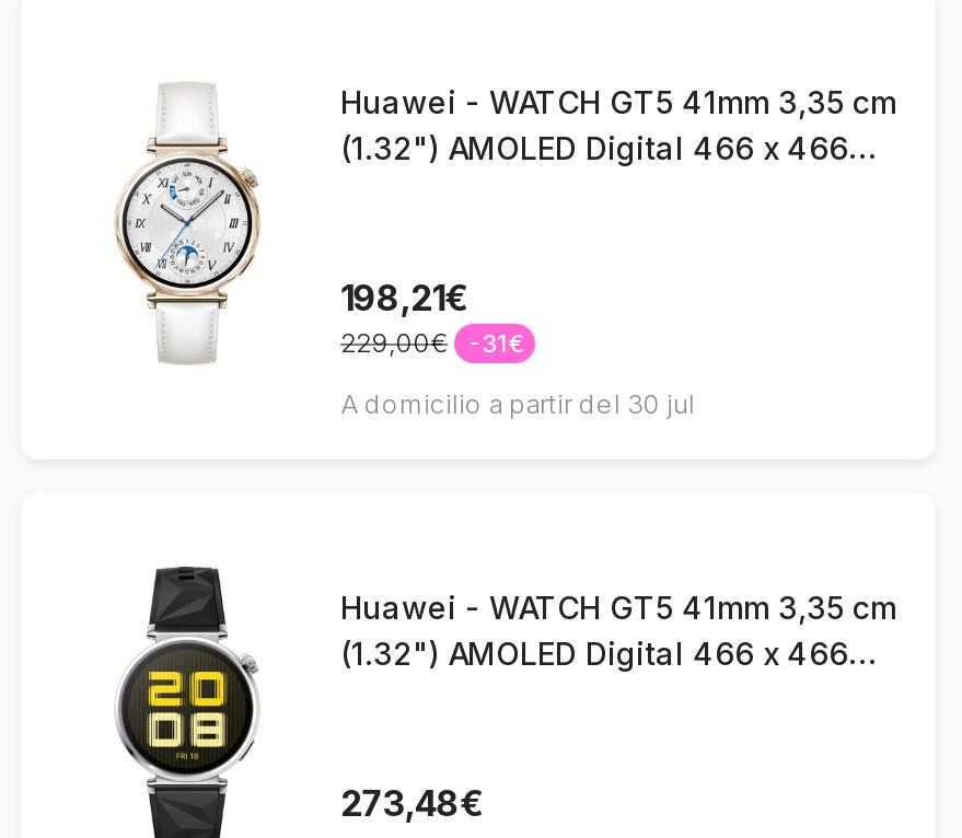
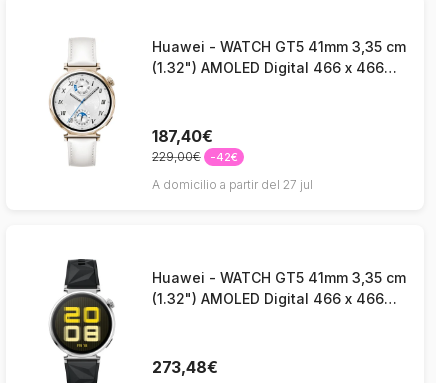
[340,275,468,319] 198,21€ -> [152,126,212,146] 187,40€
[340,325,523,358] 229,00€ -31€ -> [152,149,238,164] 229,00€ -42€
[340,387,695,420] A domicilio a partir del 30 jul -> [152,177,313,192] A domicilio a partir del 27 jul

